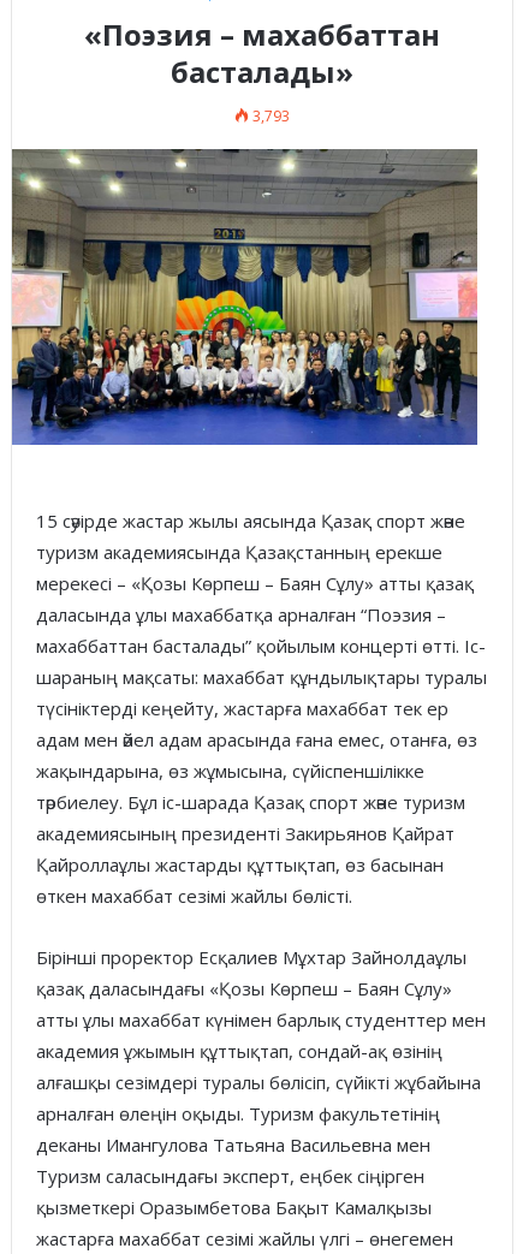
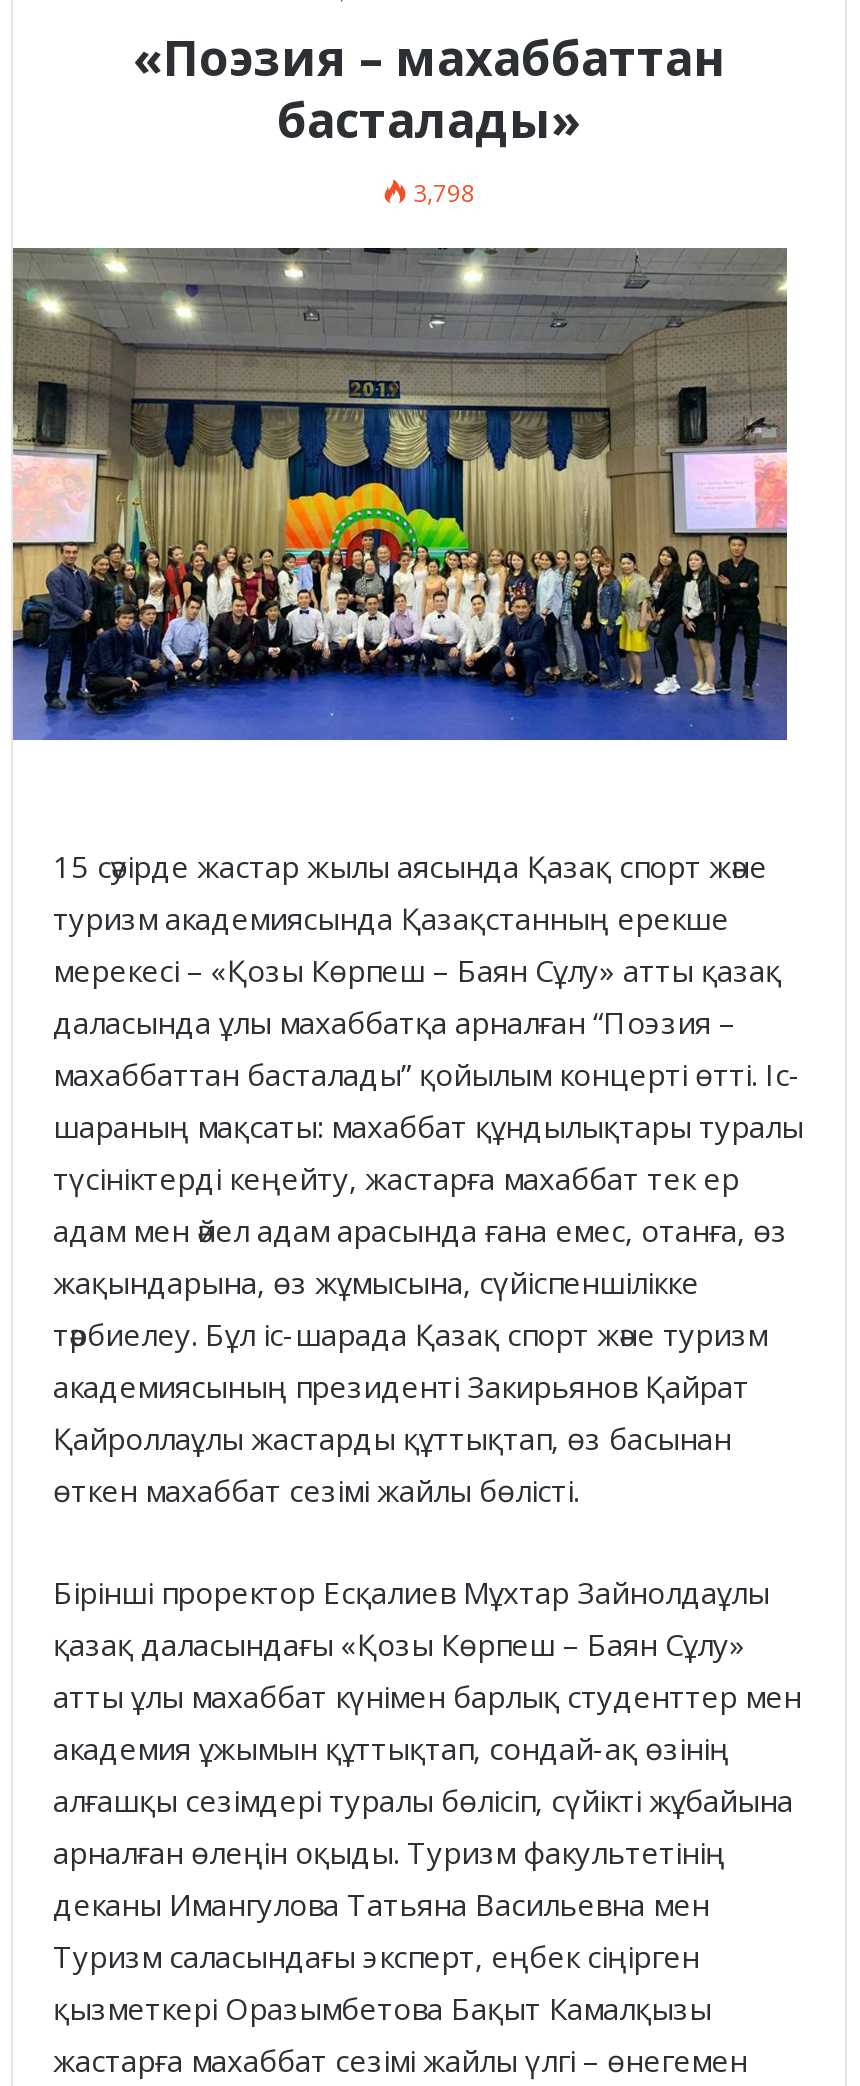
[249,106,290,127] 3,793 -> [407,177,475,211] 3,798

